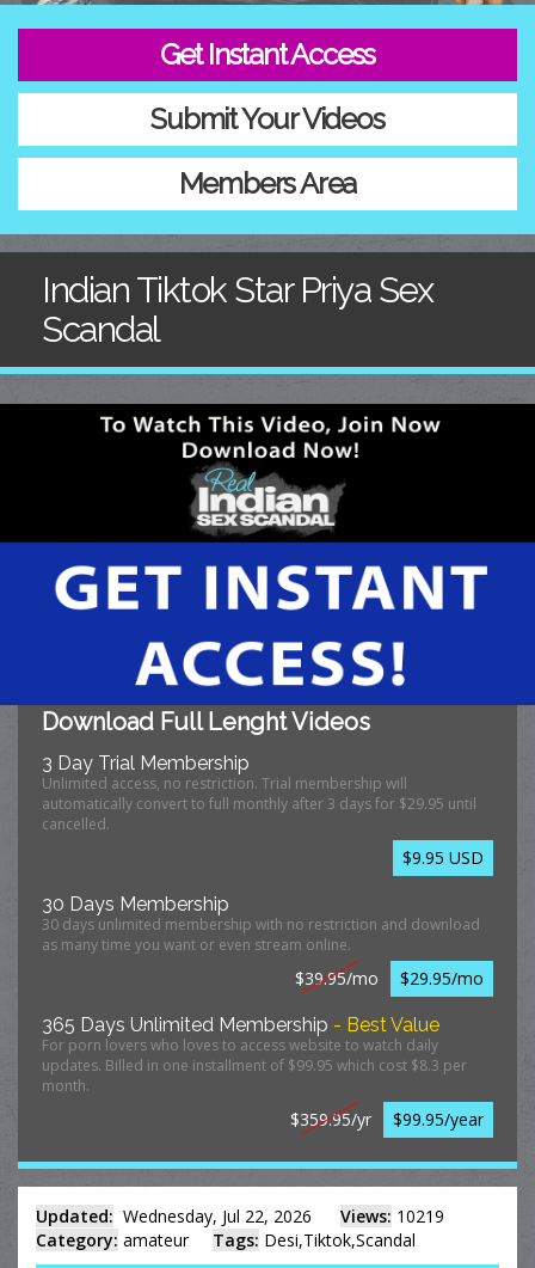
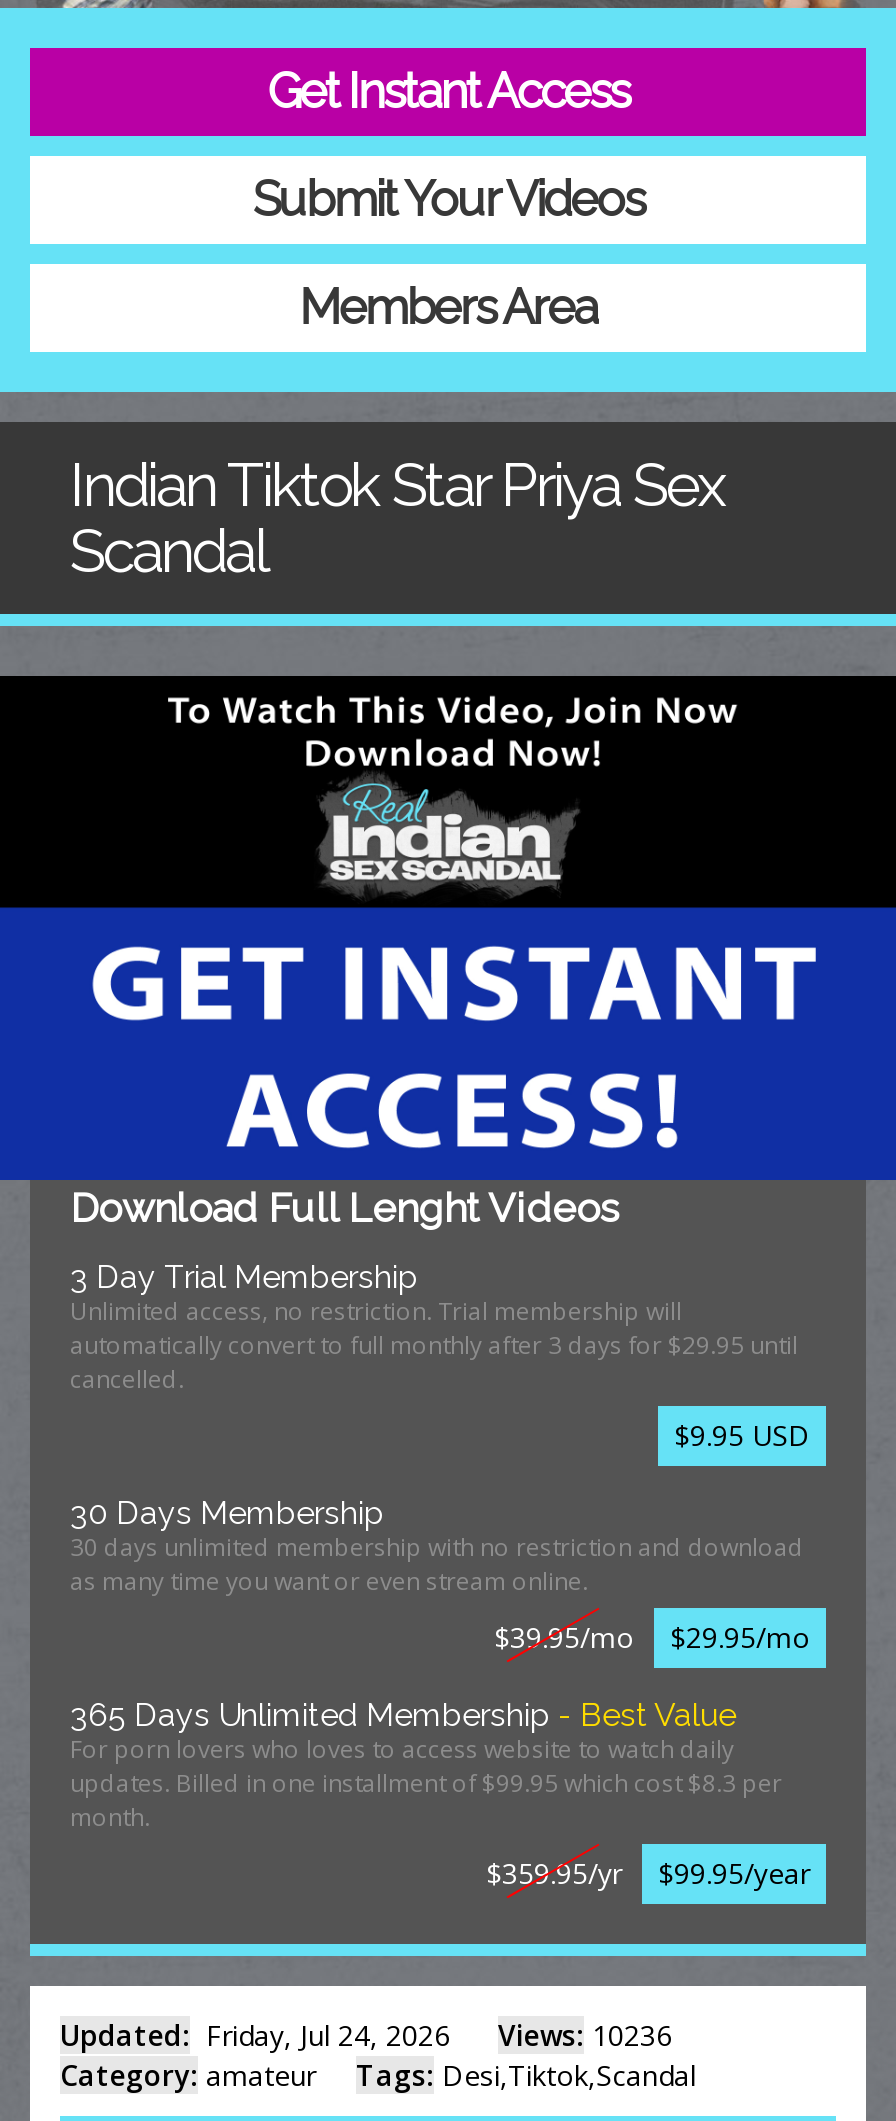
[36,1205,468,1228] Updated: Wednesday, Jul 22, 2026 Views: 10219 -> [60,2016,712,2054] Updated: Friday, Jul 24, 2026 Views: 10236

